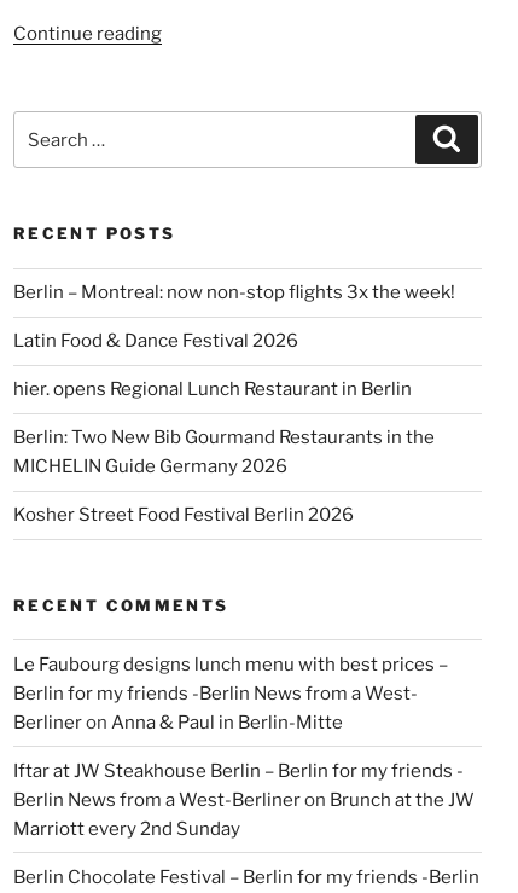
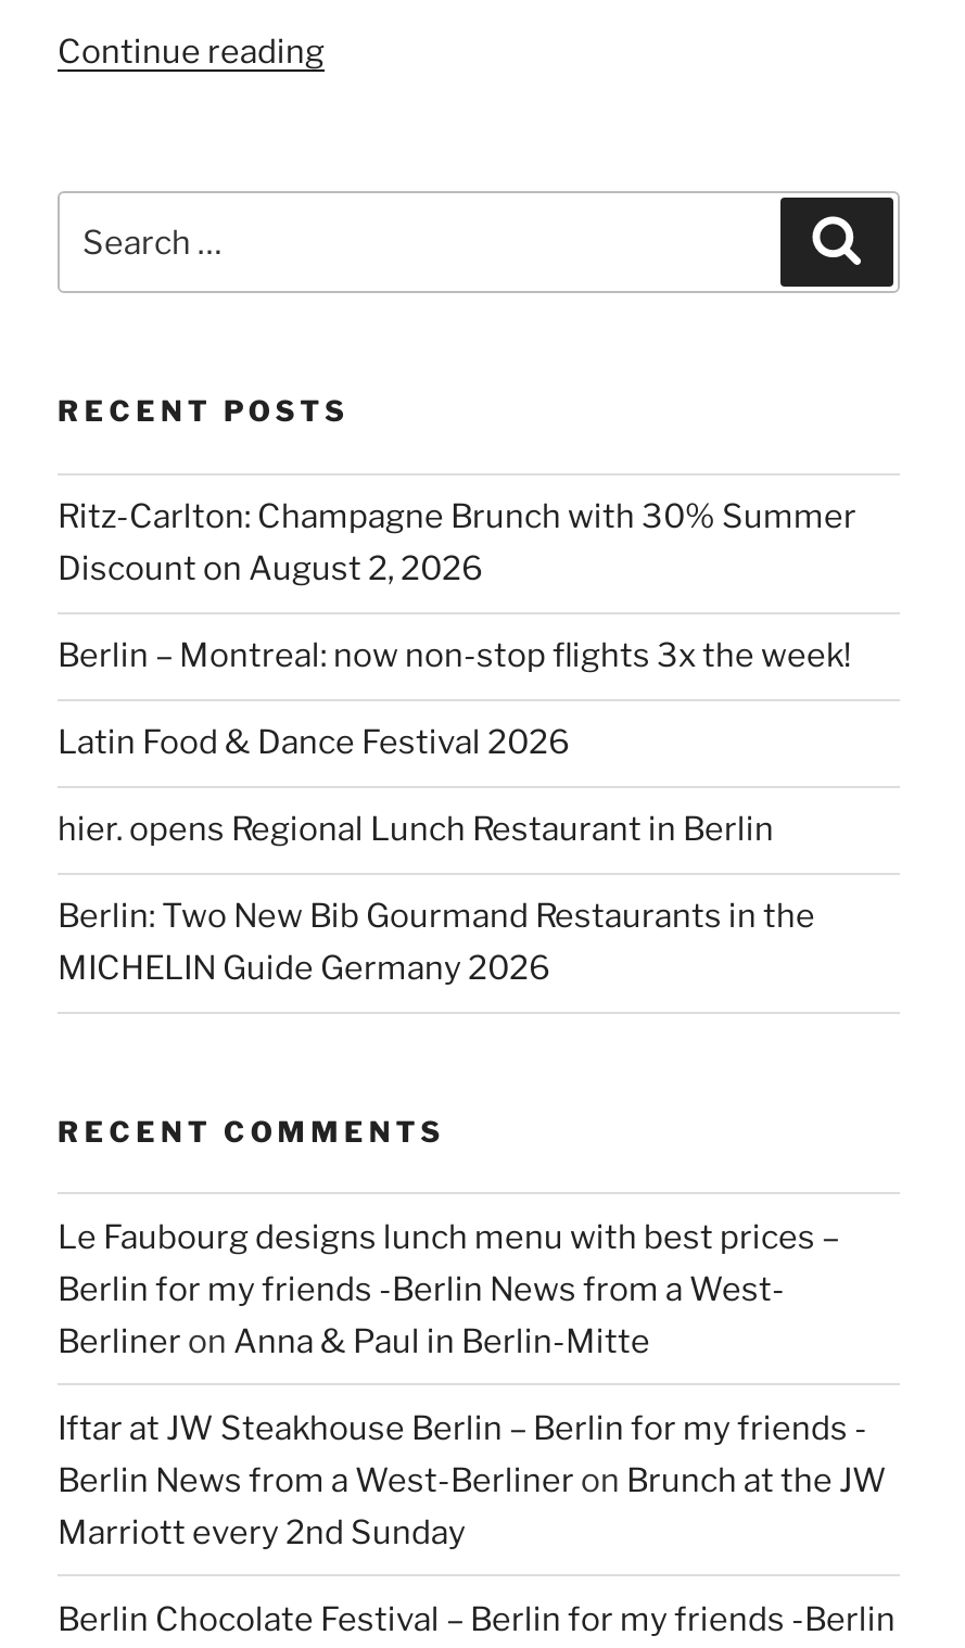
none -> [58,497,856,588] Ritz-Carlton: Champagne Brunch with 30% Summer | Discount on August 2, 2026
moved [13,282,455,477] -> [58,636,852,988]: Berlin – Montreal: now non-stop flights 3x the week! | Latin Food & Dance Festival 2026 | hier. opens Regional Lunch Restaurant in Berlin | Berlin: Two New Bib Gourmand Restaurants in the | MICHELIN Guide Germany 2026
[13,504,354,526] Kosher Street Food Festival Berlin 2026 -> none

